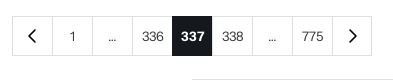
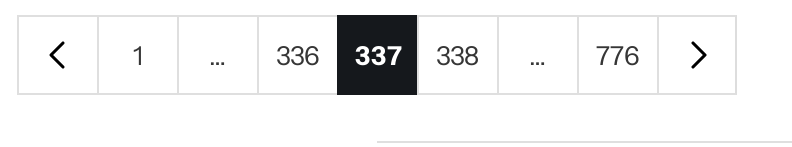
[302,28,323,44] 775 -> [596,39,640,71] 776

